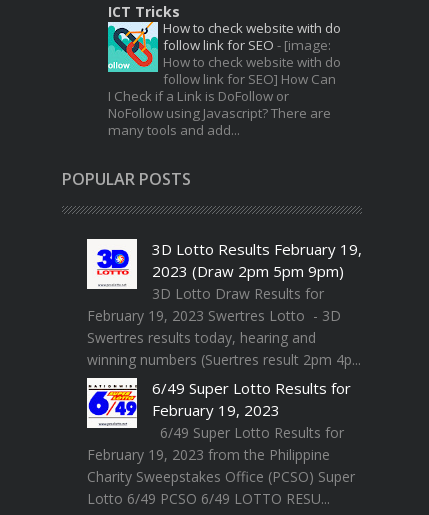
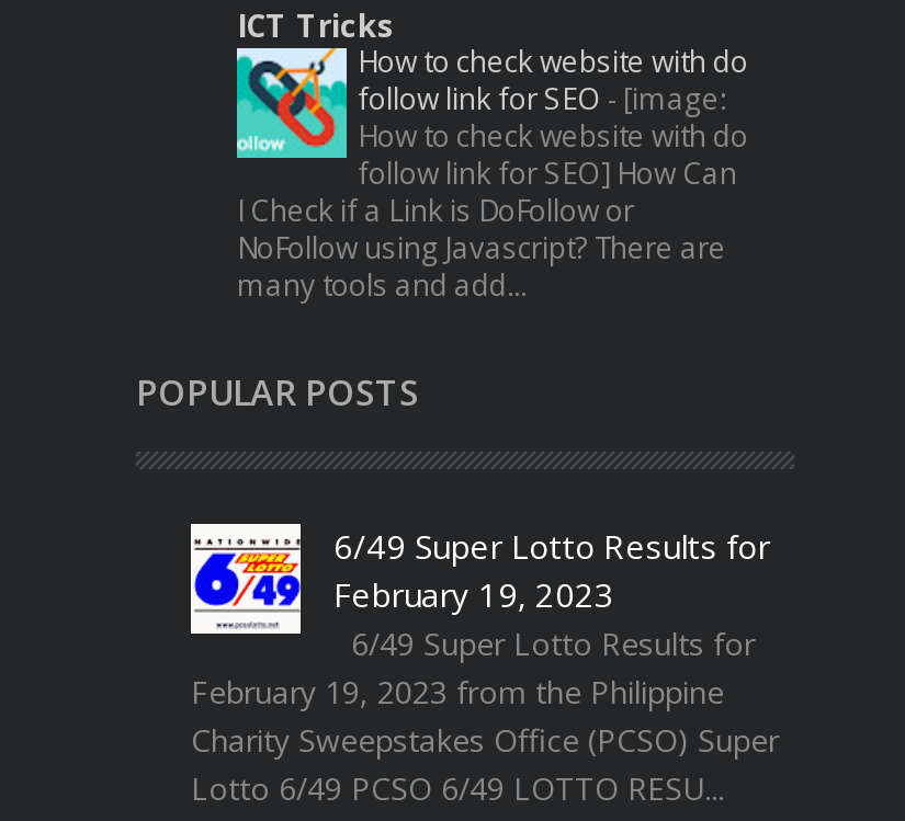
[87,239,362,369] [image] | 3D Lotto Results February 19, | 2023 (Draw 2pm 5pm 9pm) | 3D Lotto Draw Results for | February 19, 2023 Swertres Lotto - 3D | Swertres results today, hearing and | winning numbers (Suertres result 2pm 4p... -> none

